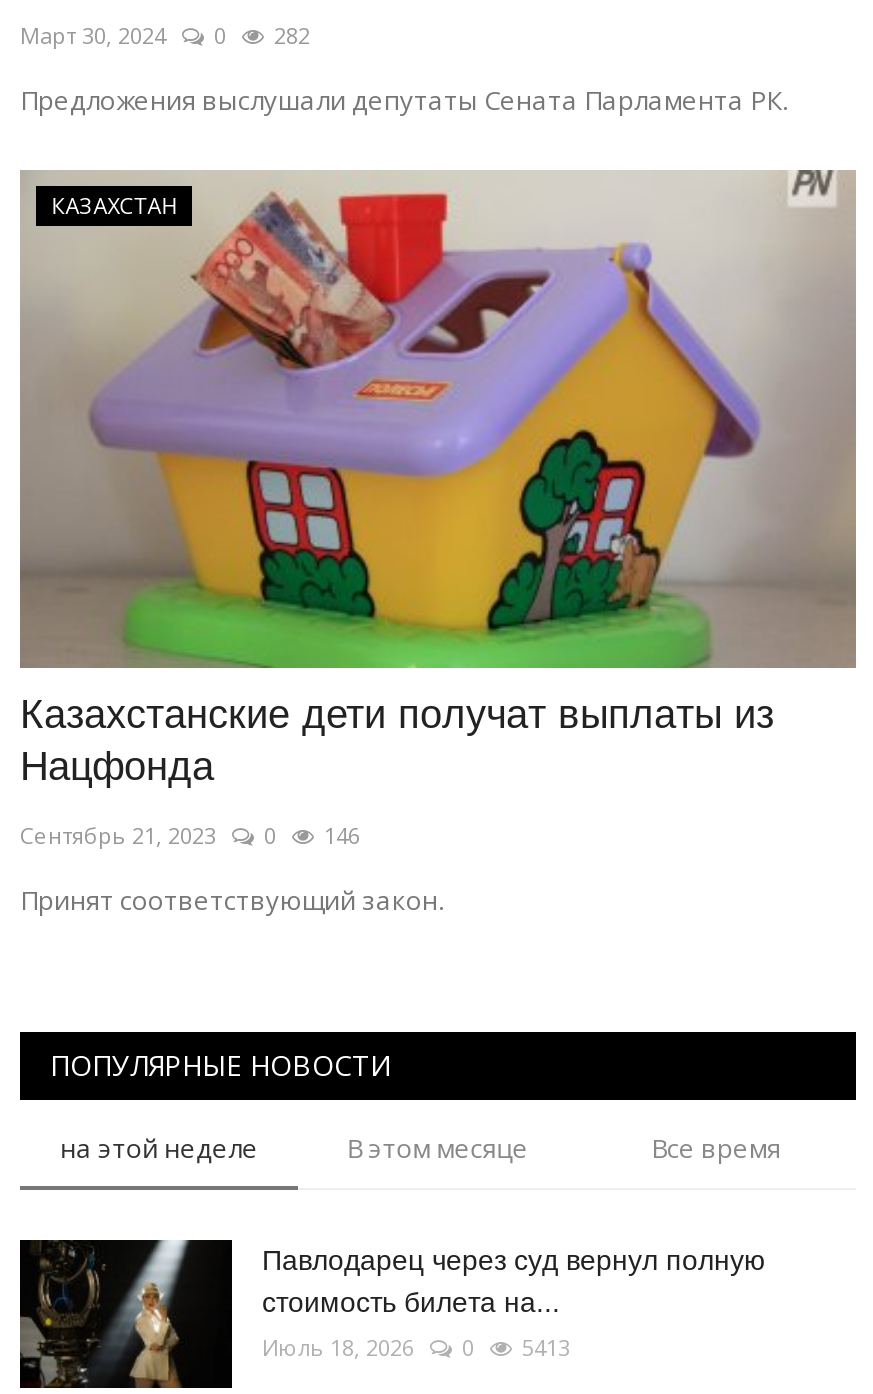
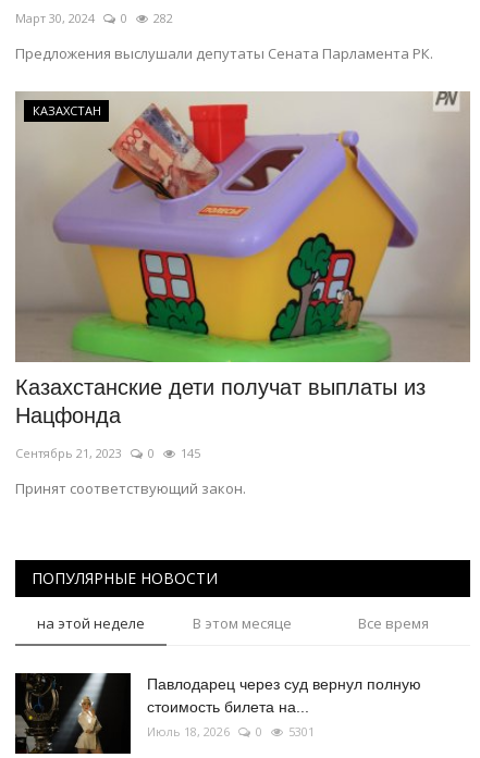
[20,820,360,850] Сентябрь 21, 2023 0 146 -> [15,445,200,461] Сентябрь 21, 2023 0 145
[262,1332,570,1362] Июль 18, 2026 0 5413 -> [147,723,315,740] Июль 18, 2026 0 5301

